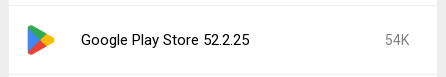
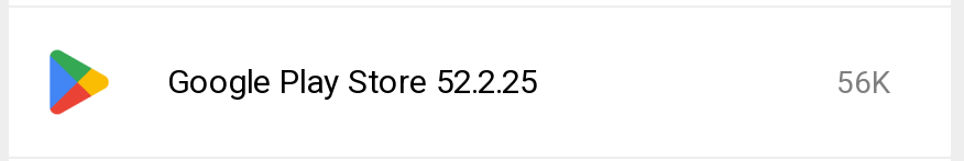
[385,32,409,48] 54K -> [836,65,889,100] 56K

